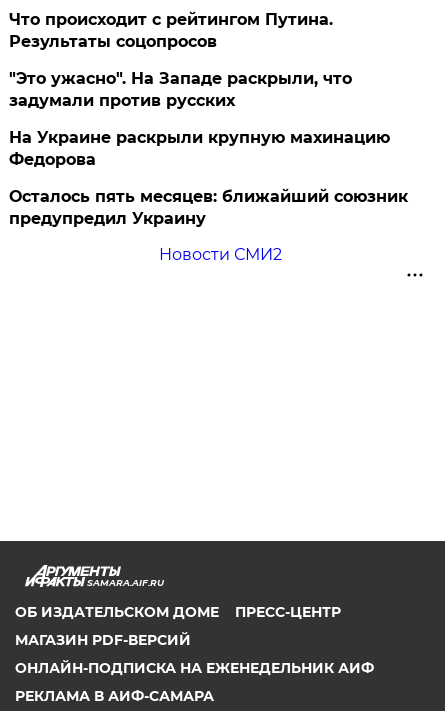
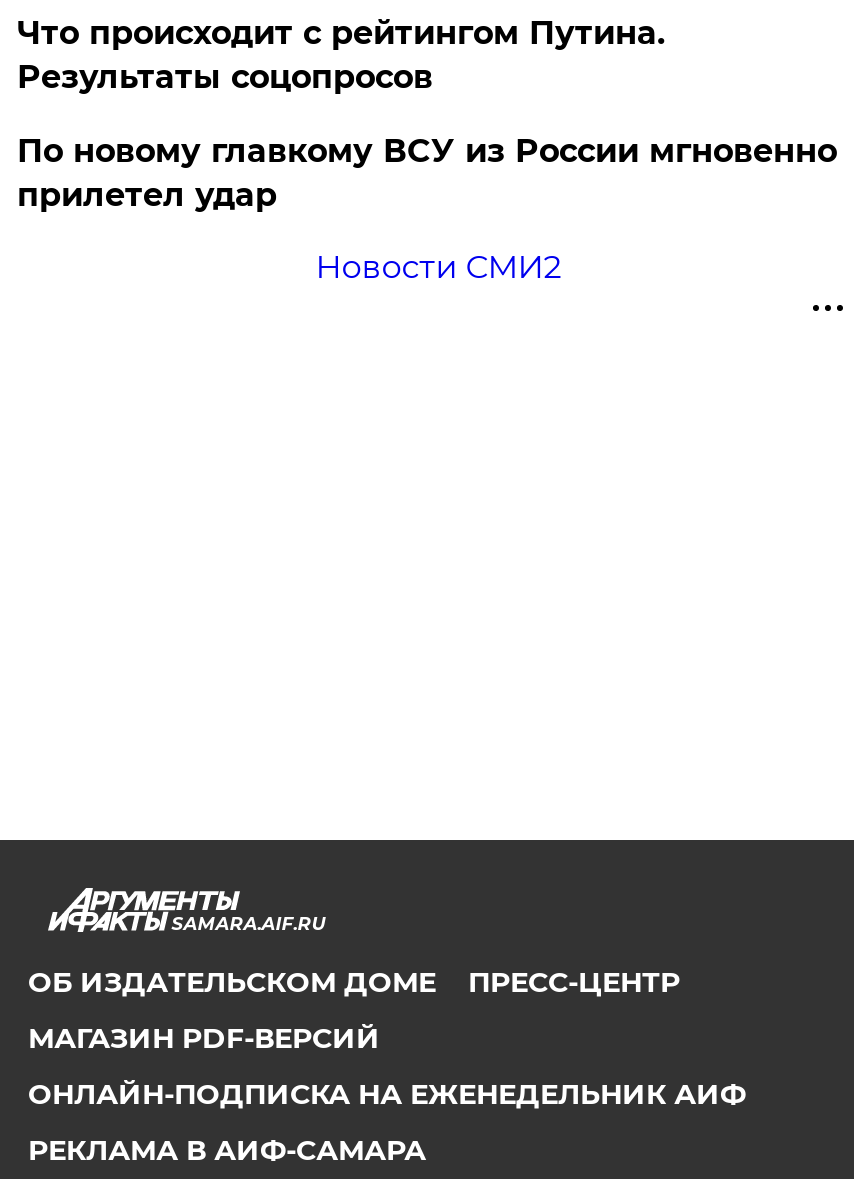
[9,69,408,228] "Это ужасно". На Западе раскрыли, что | задумали против русских | На Украине раскрыли крупную махинацию | Федорова | Осталось пять месяцев: ближайший союзник | предупредил Украину -> [17,132,837,214] По новому главкому ВСУ из России мгновенно | прилетел удар

